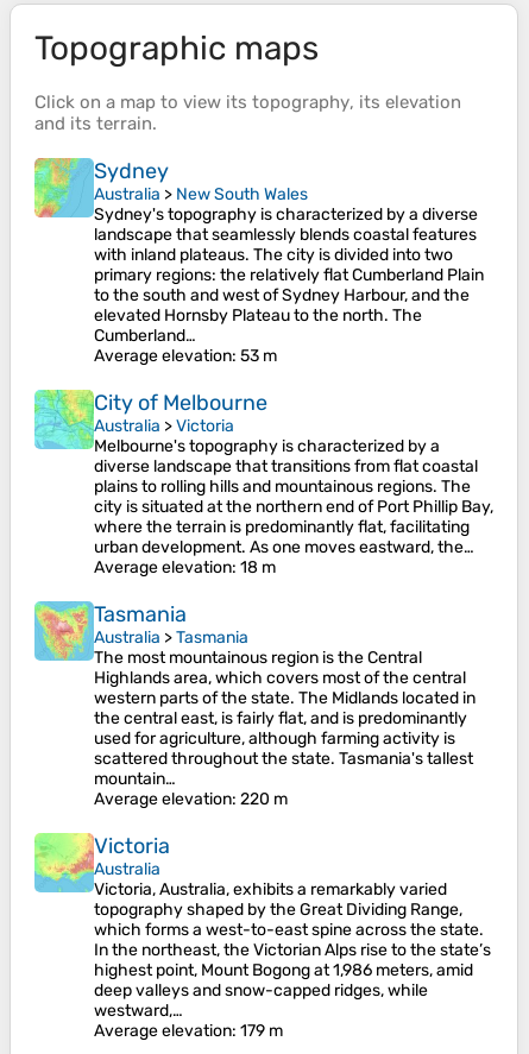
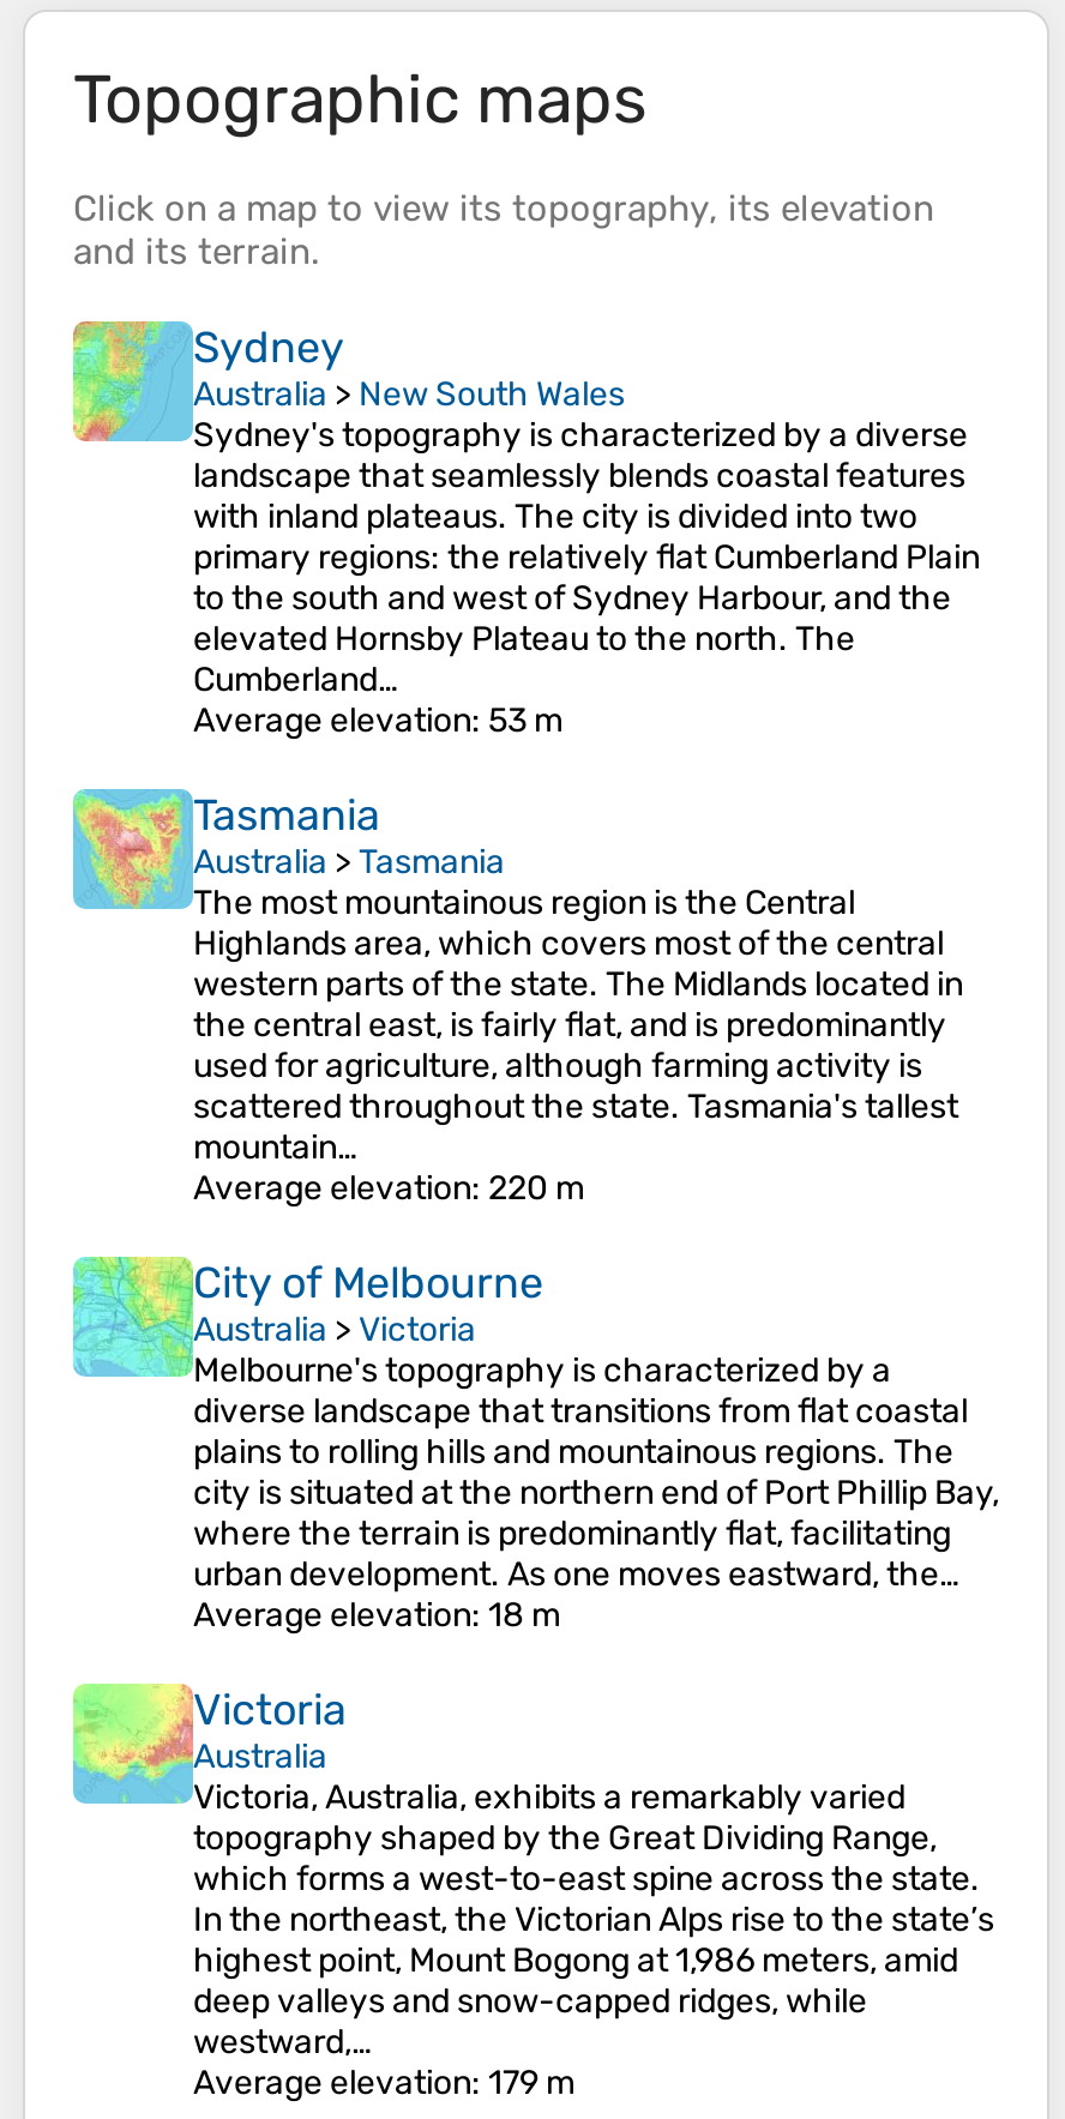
moved [33,389,493,578] -> [73,1254,999,1636]: [image] | City of Melbourne | Australia > Victoria | ... | urban development. As one moves eastward, the… | Average elevation: 18 m
moved [33,600,476,809] -> [71,787,963,1209]: [image] | Tasmania | Australia > Tasmania | ... | mountain… | Average elevation: 220 m

